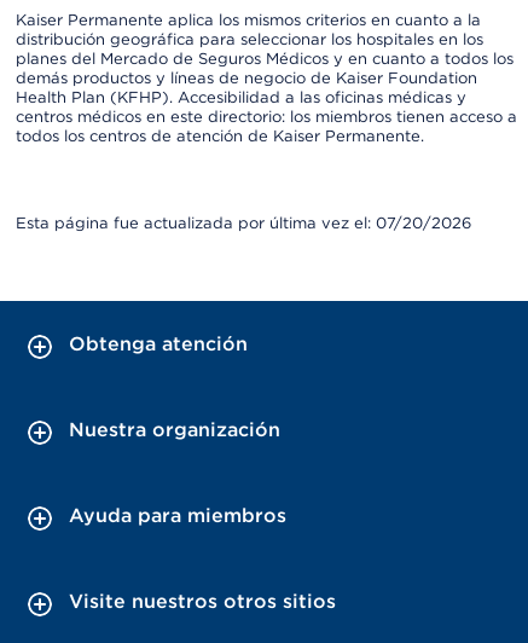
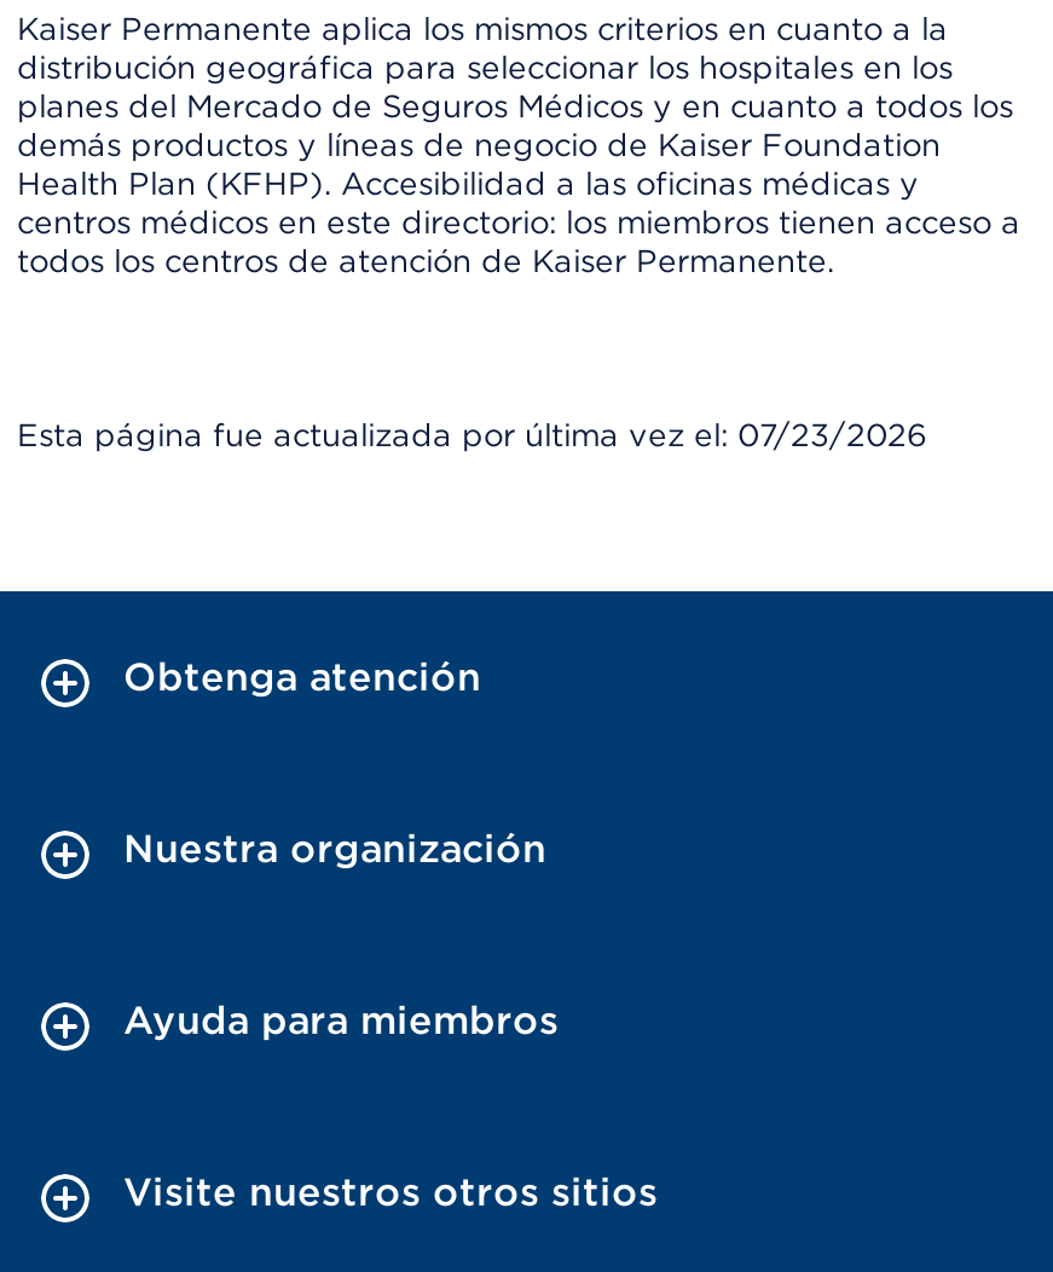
[16,214,471,232] Esta página fue actualizada por última vez el: 07/20/2026 -> [17,417,926,453] Esta página fue actualizada por última vez el: 07/23/2026

